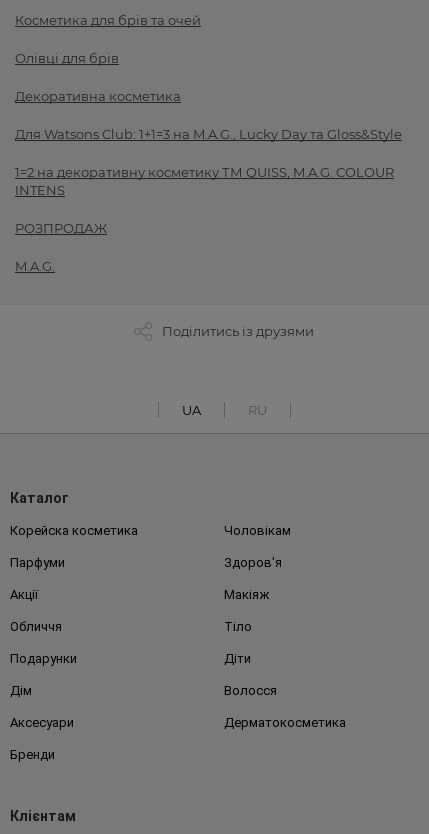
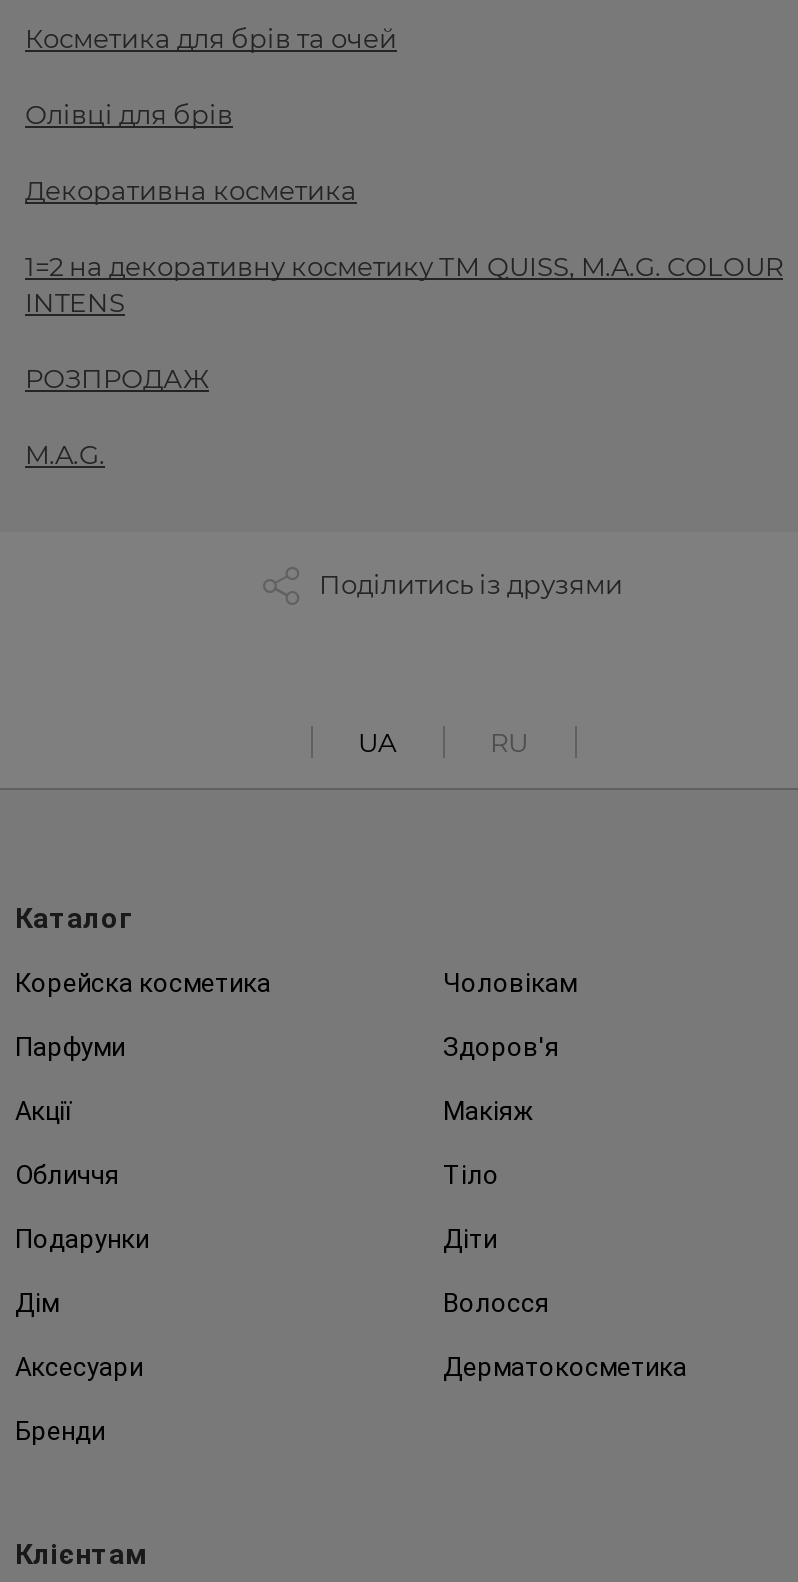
[15,126,402,142] Для Watsons Club: 1+1=3 на M.A.G., Lucky Day та Gloss&Style -> none

